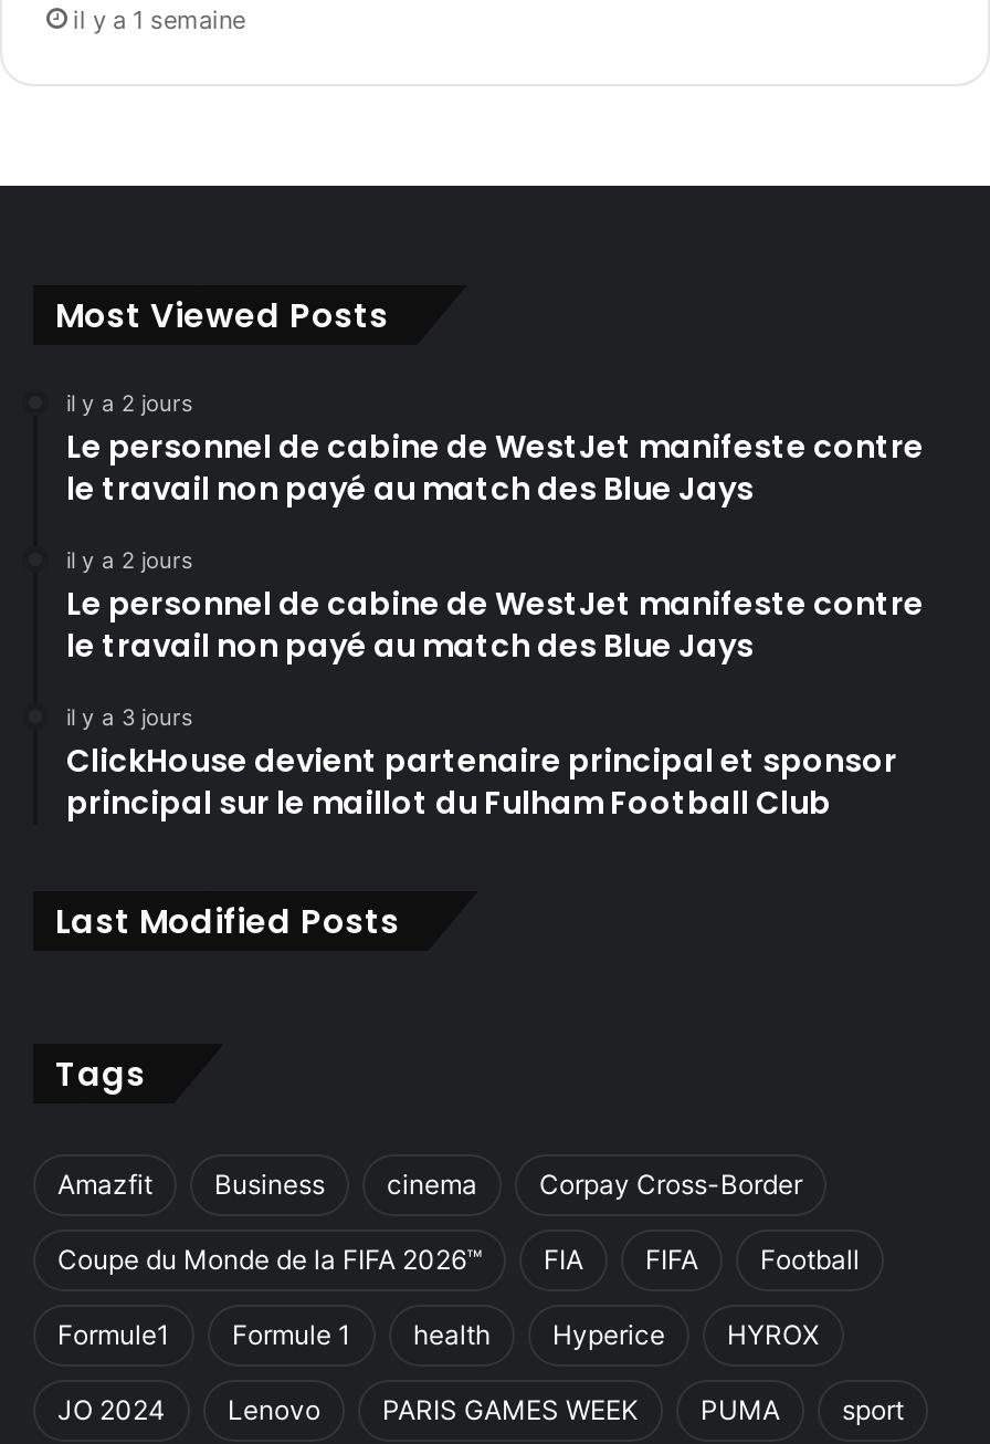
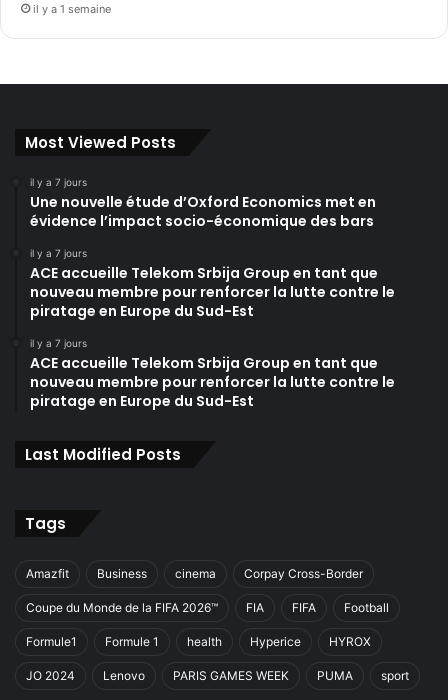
[66,390,924,512] il y a 2 jours | Le personnel de cabine de WestJet manifeste contre | le travail non payé au match des Blue Jays -> [30,176,376,231] il y a 7 jours | Une nouvelle étude d’Oxford Economics met en | évidence l’impact socio-économique des bars
[66,547,924,669] il y a 2 jours | Le personnel de cabine de WestJet manifeste contre | le travail non payé au match des Blue Jays -> [30,247,395,321] il y a 7 jours | ACE accueille Telekom Srbija Group en tant que | nouveau membre pour renforcer la lutte contre le | piratage en Europe du Sud-Est
[66,704,897,826] il y a 3 jours | ClickHouse devient partenaire principal et sponsor | principal sur le maillot du Fulham Football Club -> [30,337,395,411] il y a 7 jours | ACE accueille Telekom Srbija Group en tant que | nouveau membre pour renforcer la lutte contre le | piratage en Europe du Sud-Est

